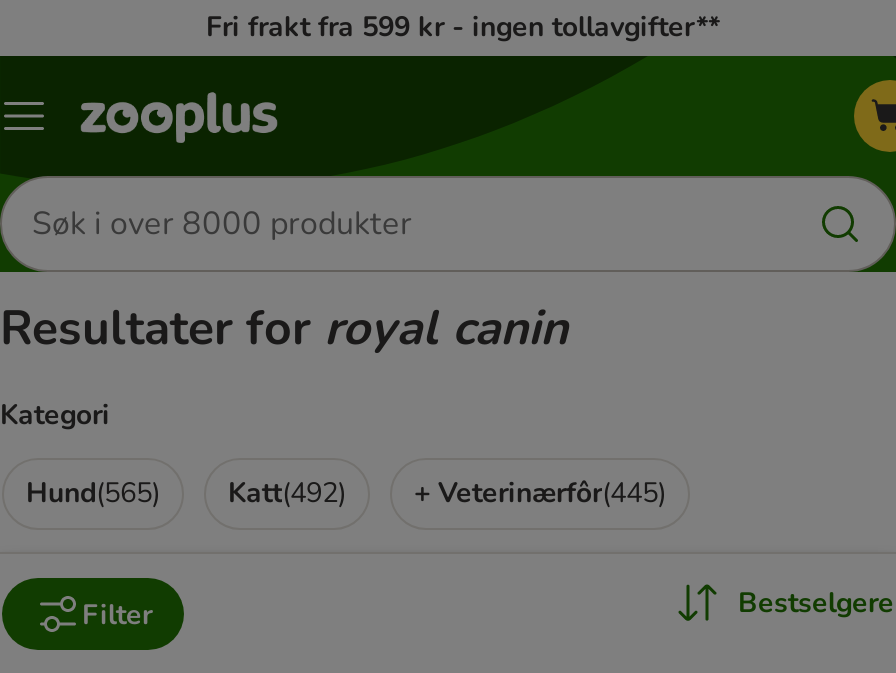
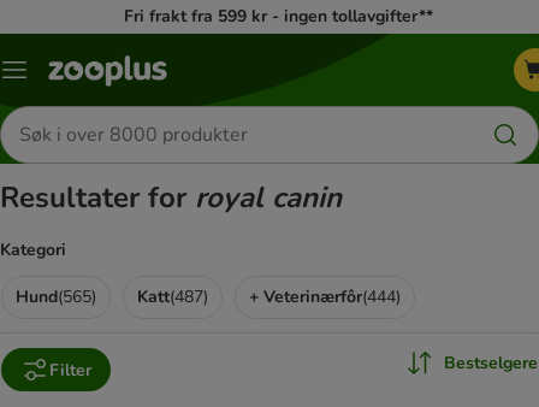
[228,474,346,512] Katt(492) -> [137,285,208,308] Katt(487)
[414,474,666,512] + Veterinærfôr(445) -> [249,285,401,308] + Veterinærfôr(444)

